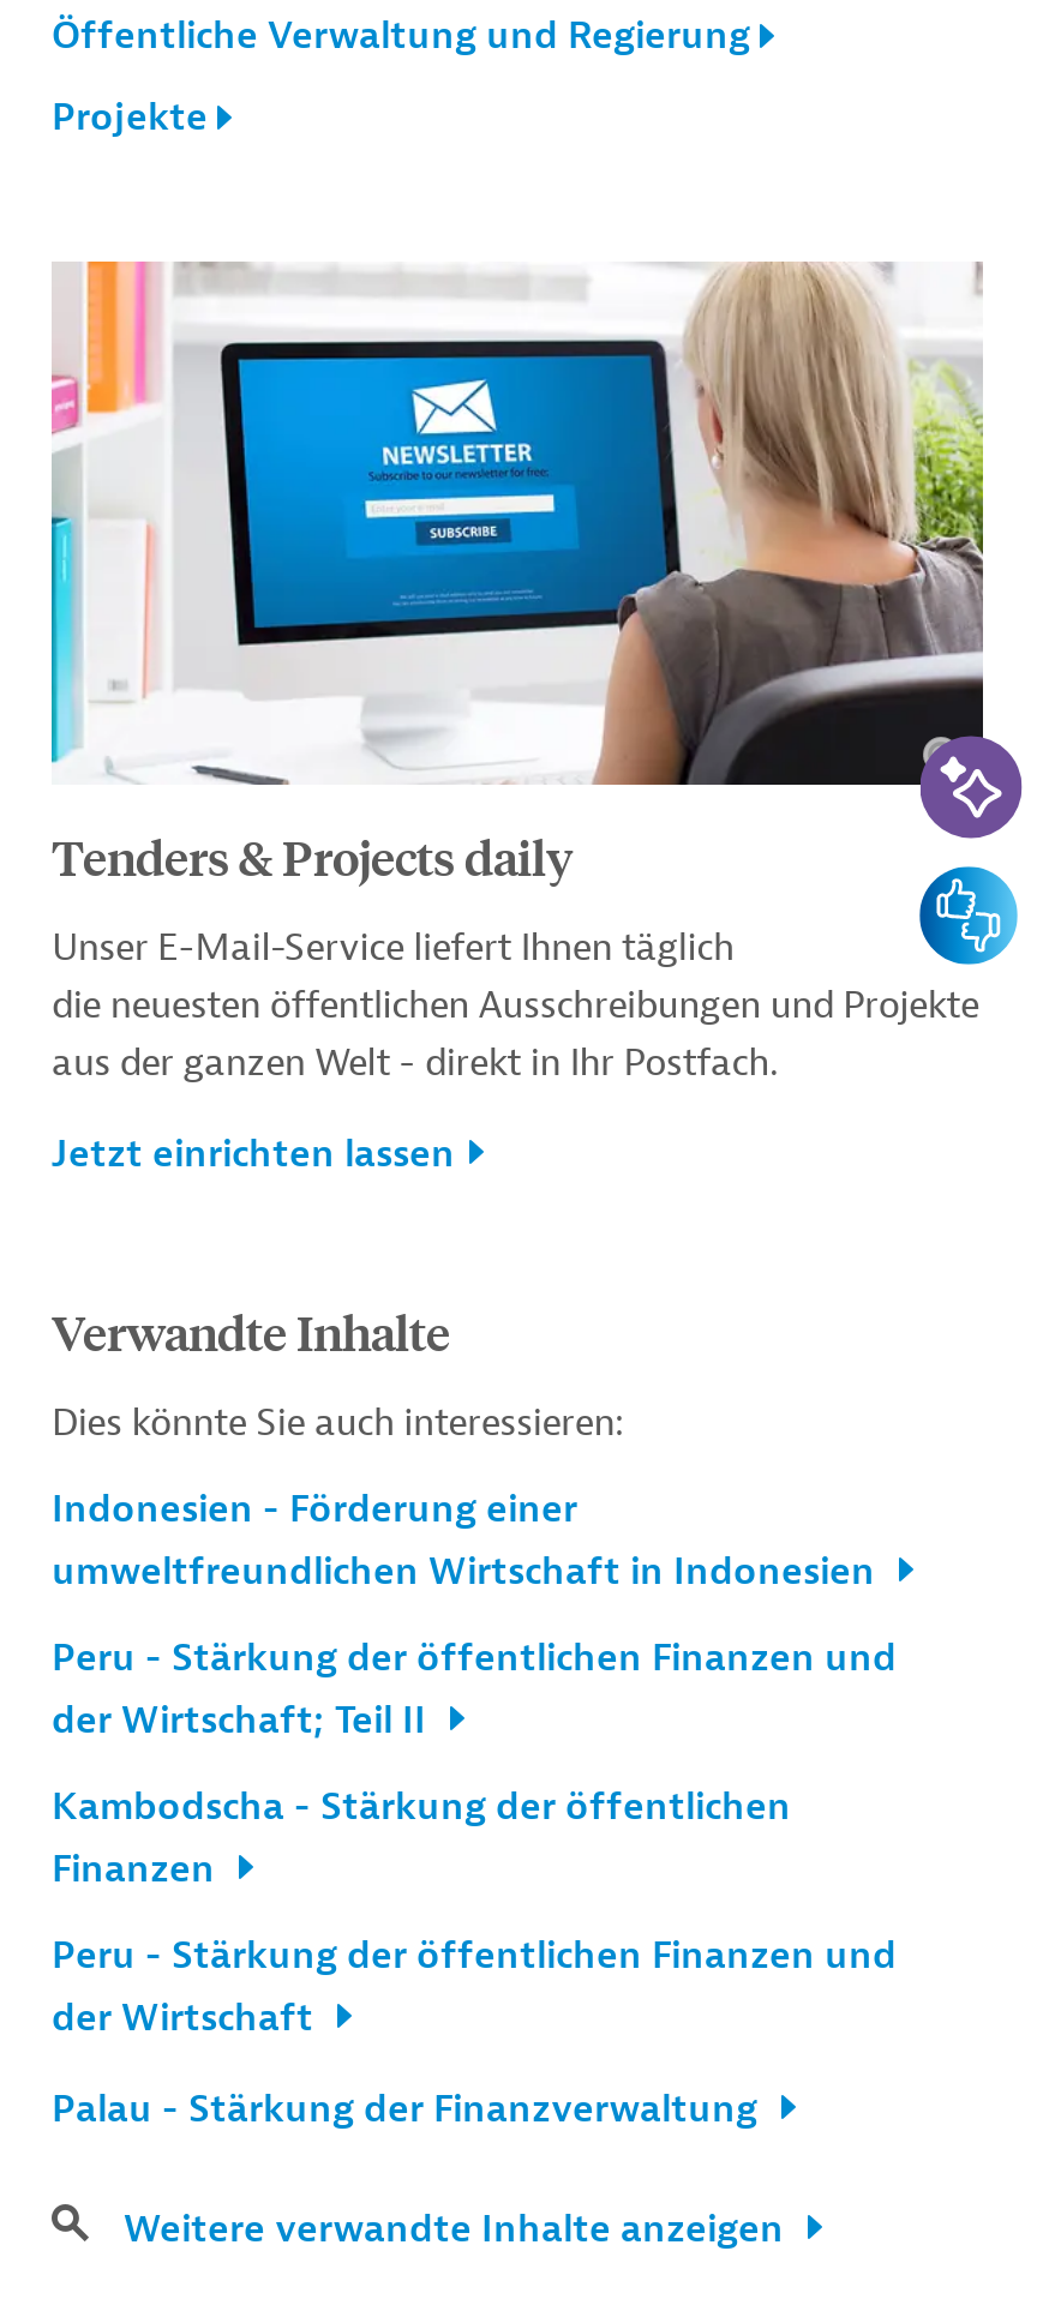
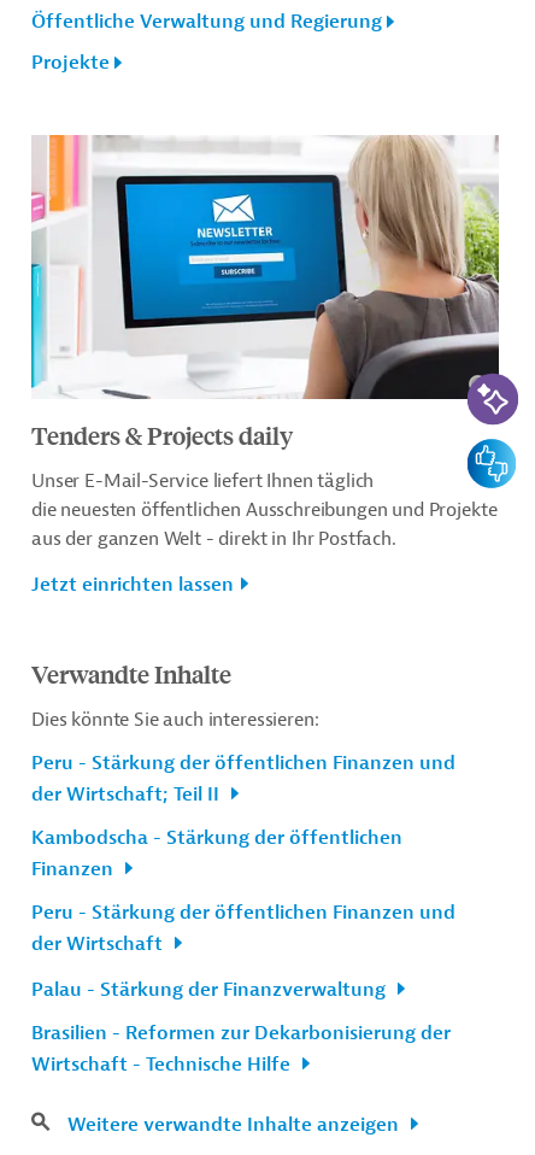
[52,1487,885,1597] Indonesien - Förderung einer | umweltfreundlichen Wirtschaft in Indonesien -> none
moved [52,1635,897,2135] -> [31,751,455,1001]: Peru - Stärkung der öffentlichen Finanzen und | der Wirtschaft; Teil II | Kambodscha - Stärkung der öffentlichen | Finanzen | Peru - Stärkung der öffentlichen Finanzen und | der Wirtschaft | Palau - Stärkung der Finanzverwaltung
none -> [31,1021,451,1076] Brasilien - Reformen zur Dekarbonisierung der | Wirtschaft - Technische Hilfe

